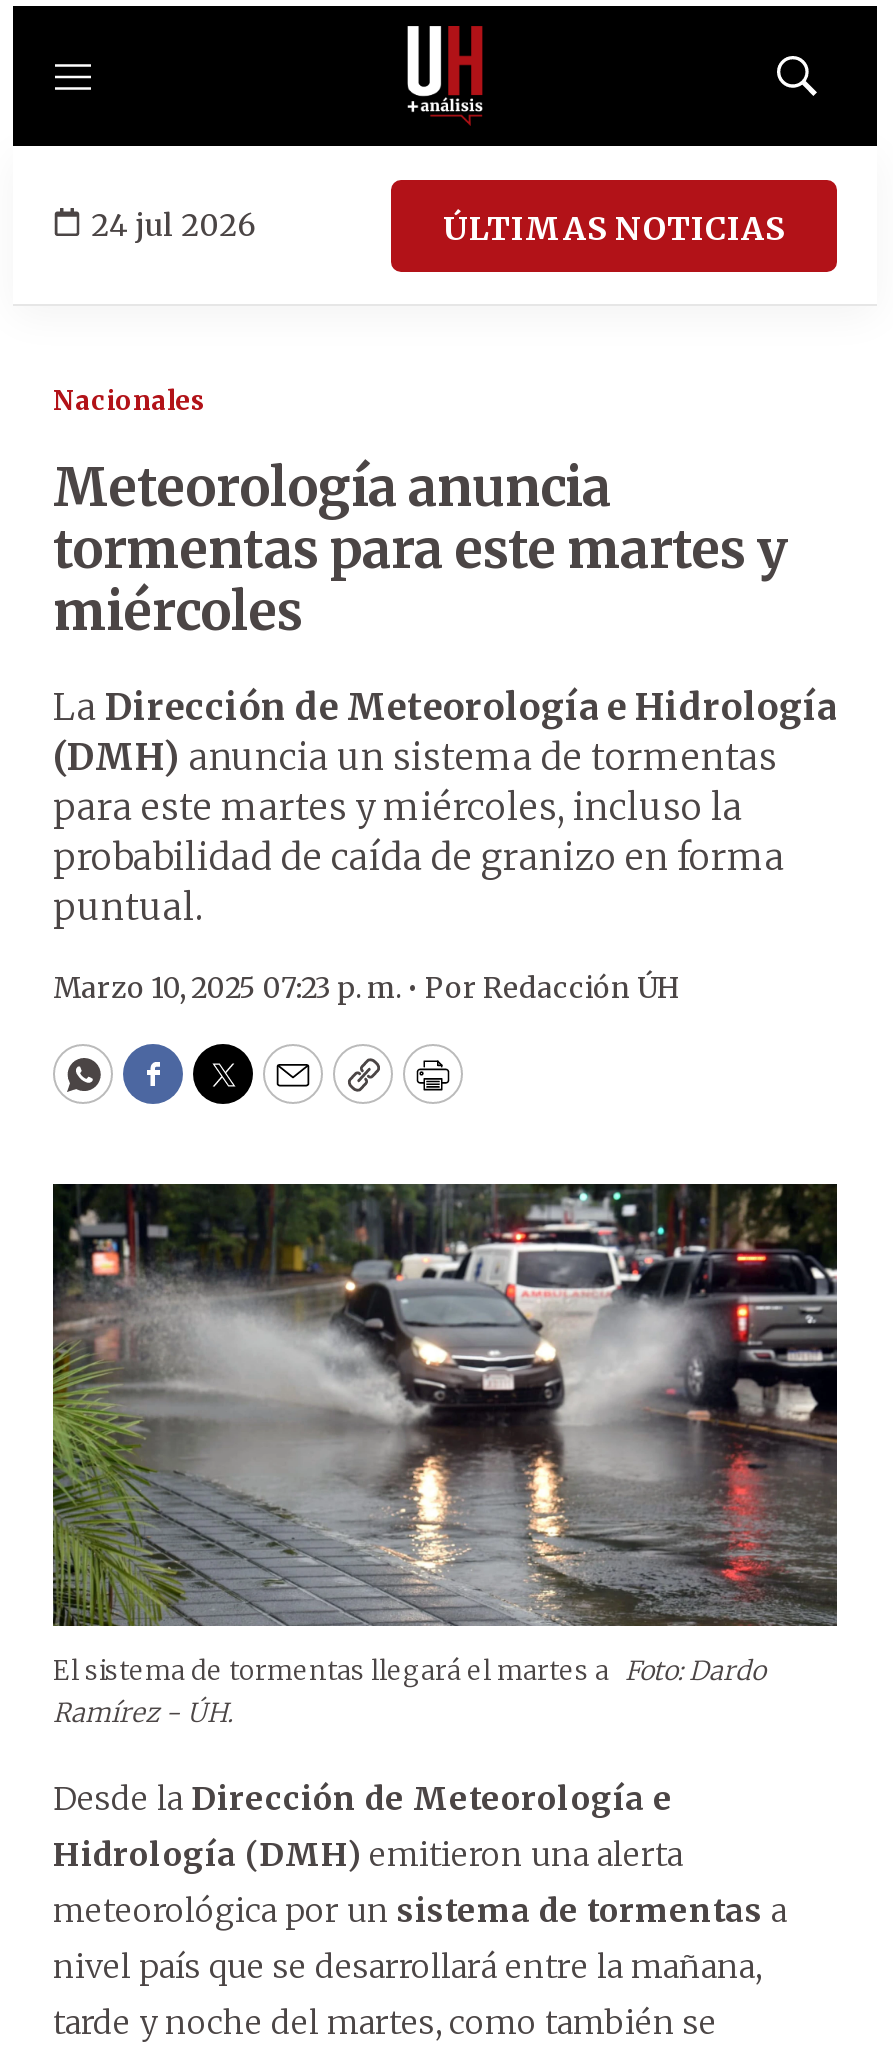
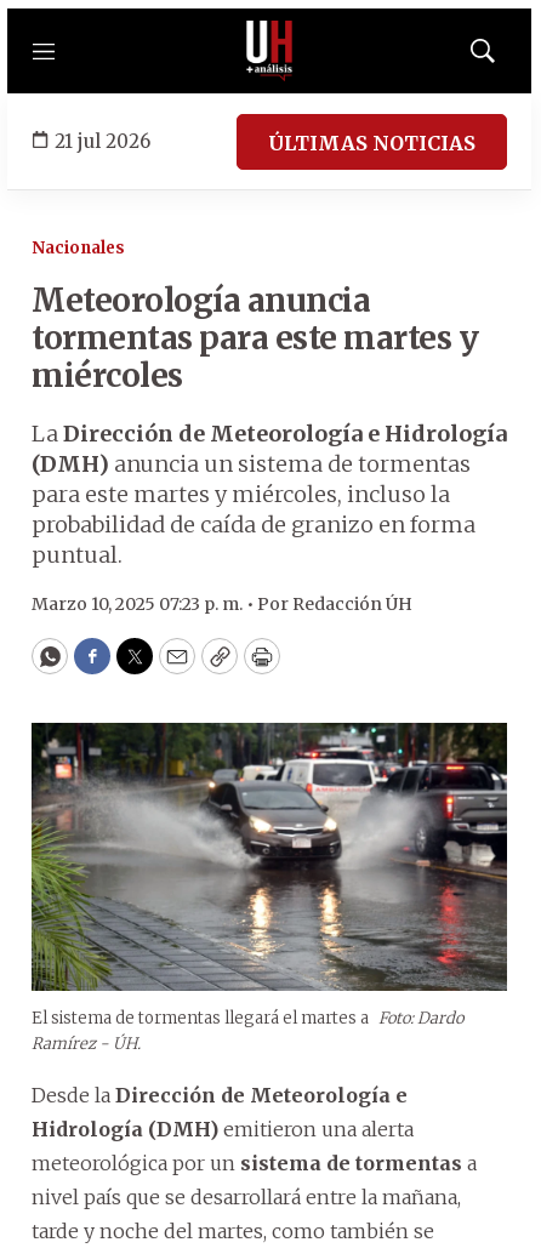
[91,205,255,243] 24 jul 2026 -> [55,129,150,152] 21 jul 2026

